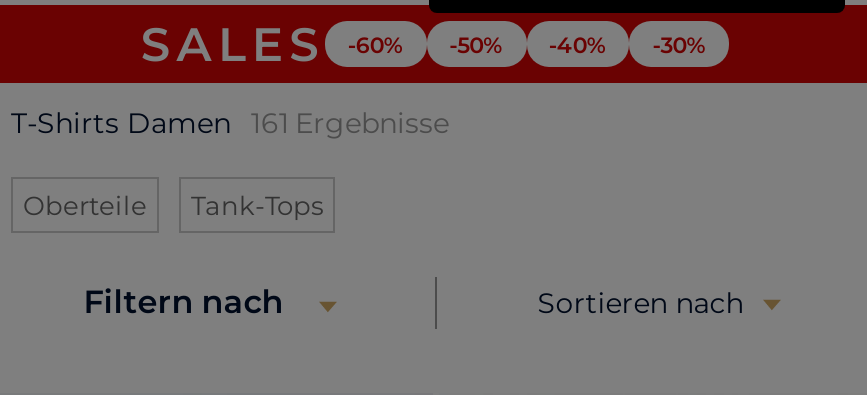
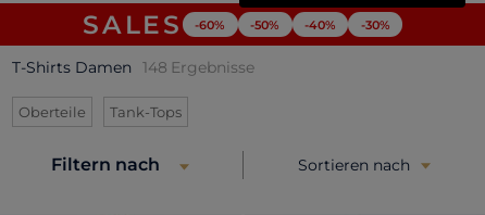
[11,105,449,141] T-Shirts Damen 161 Ergebnisse -> [12,58,254,77] T-Shirts Damen 148 Ergebnisse

